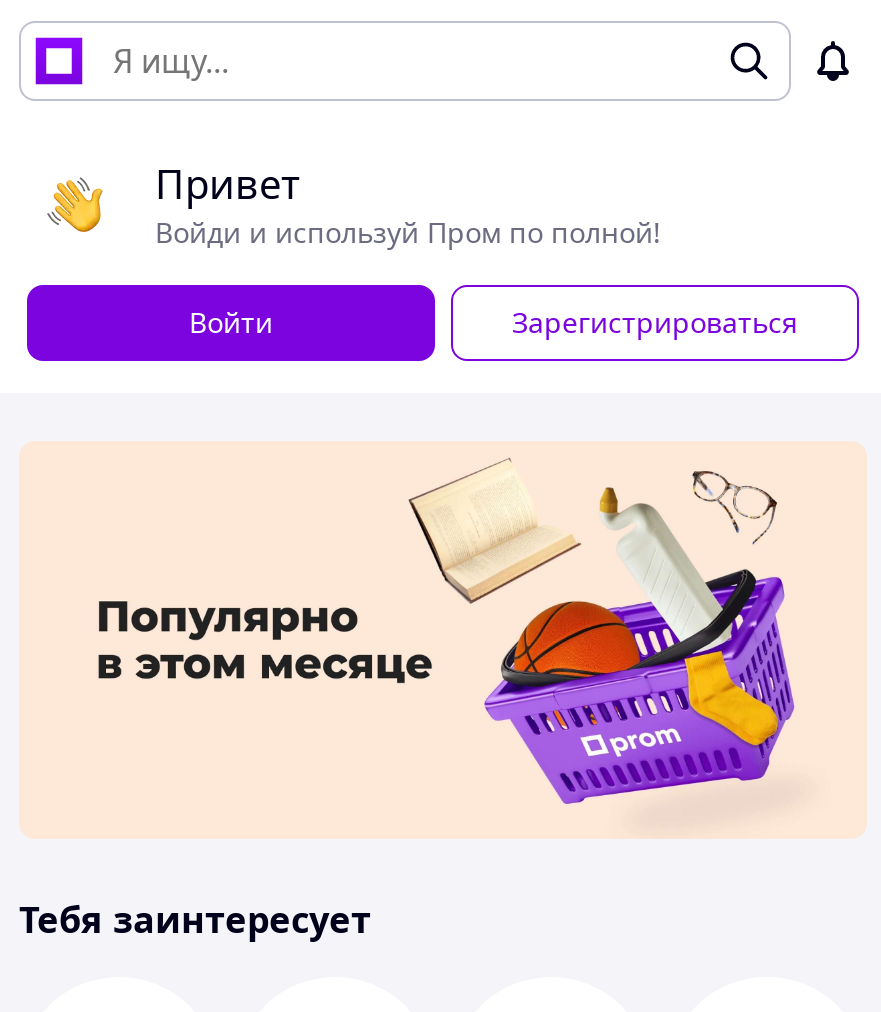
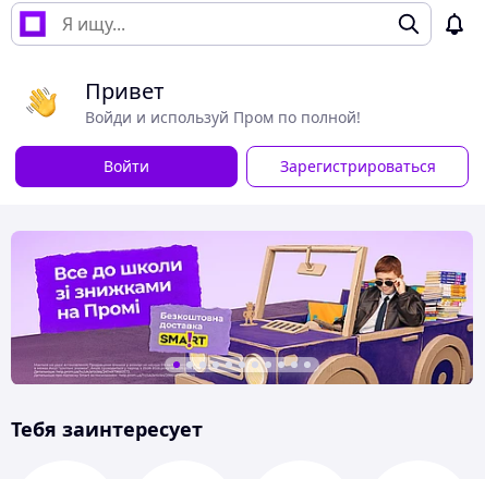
[21,443,865,839] [image] -> [10,231,474,385] [image]

